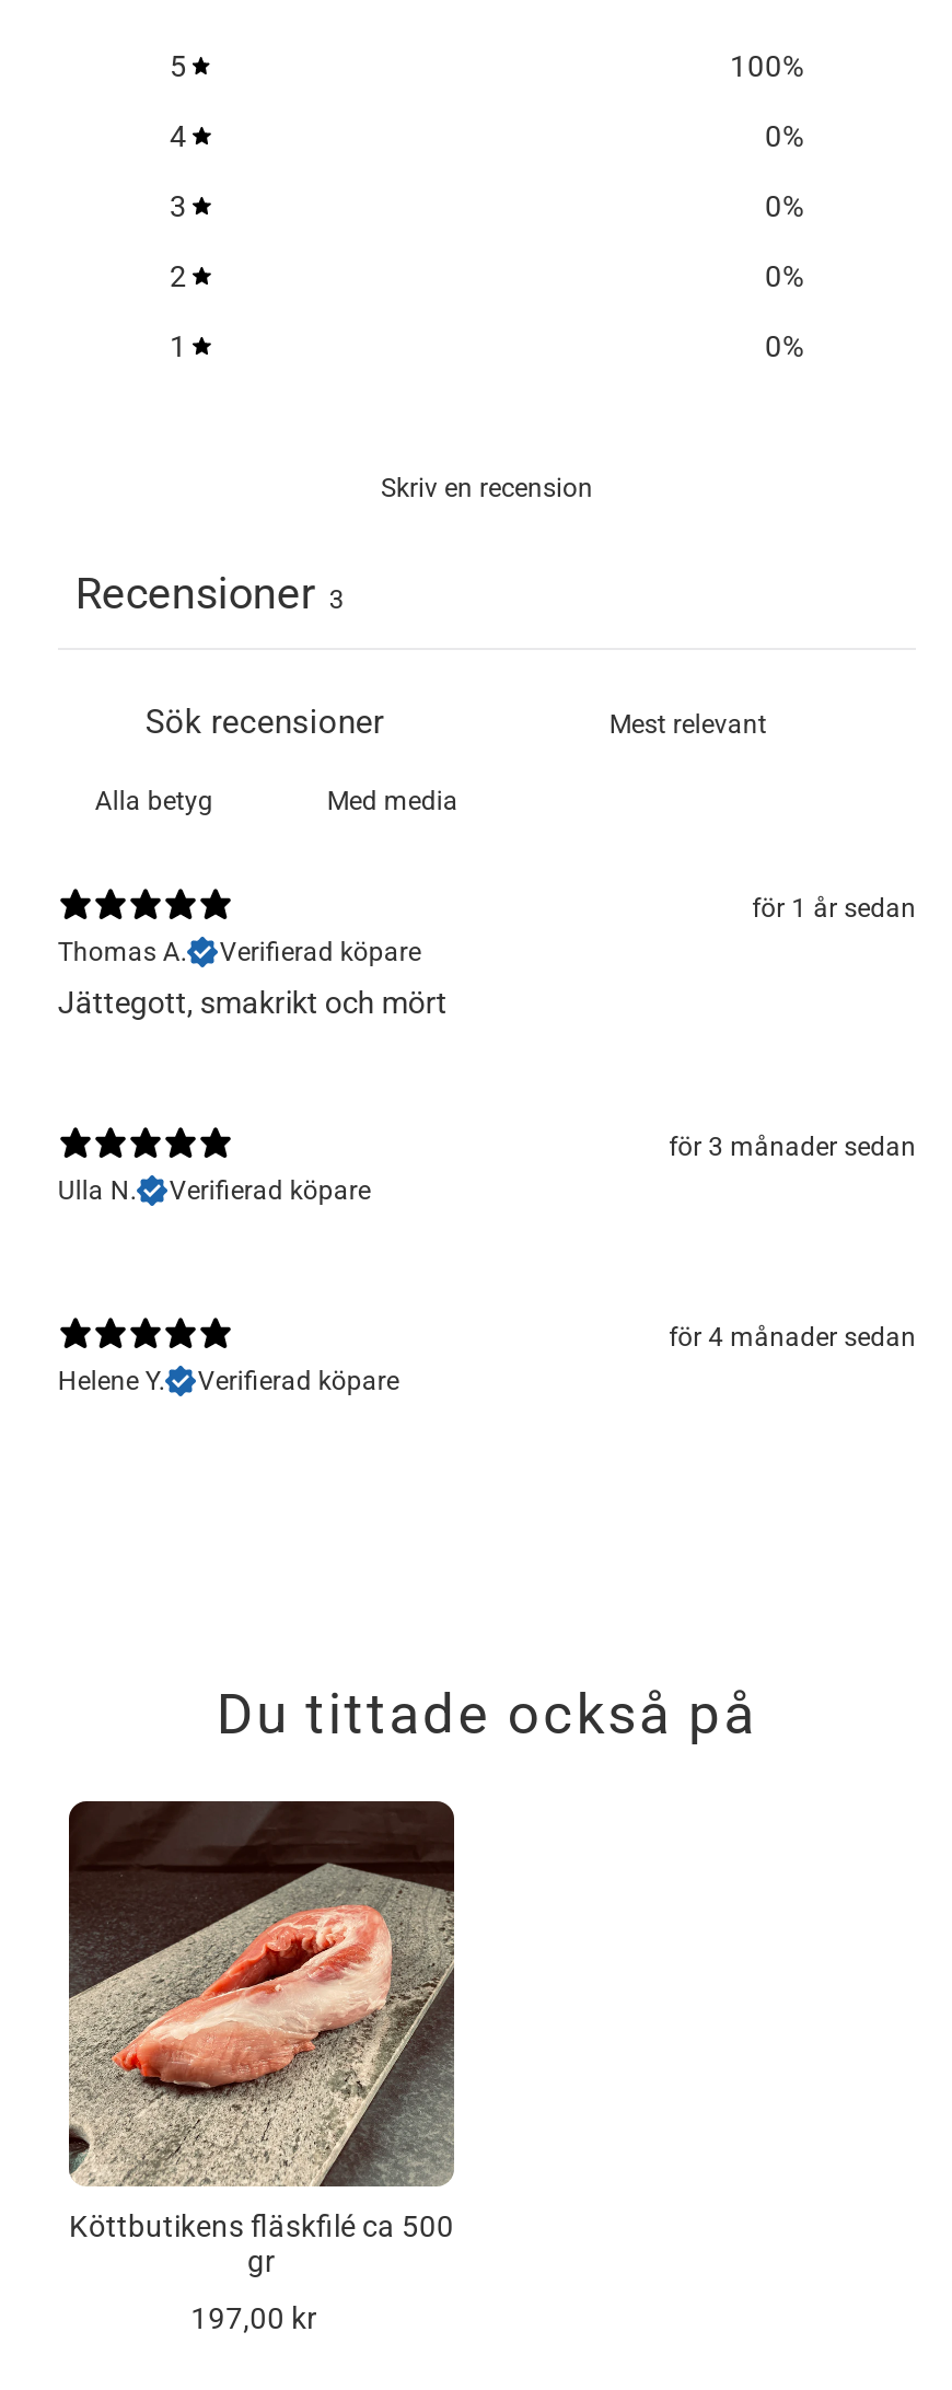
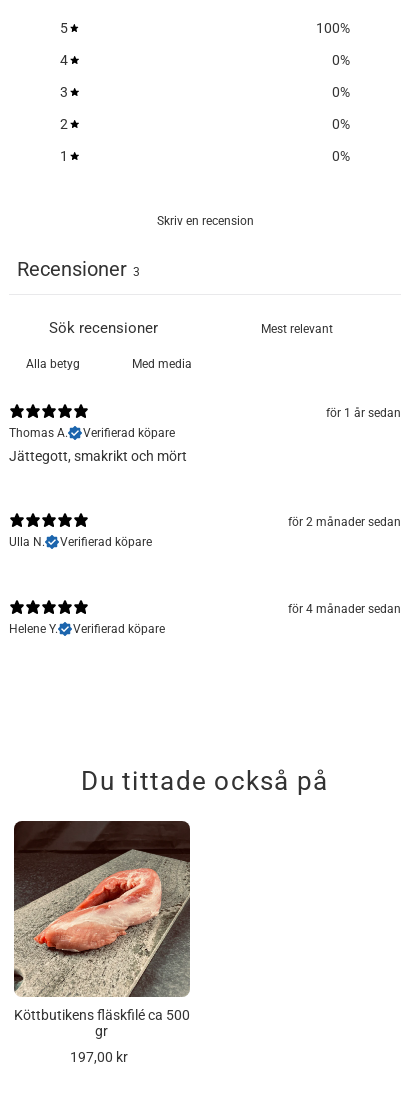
[669,1132,916,1163] för 3 månader sedan -> [288,515,401,529] för 2 månader sedan

